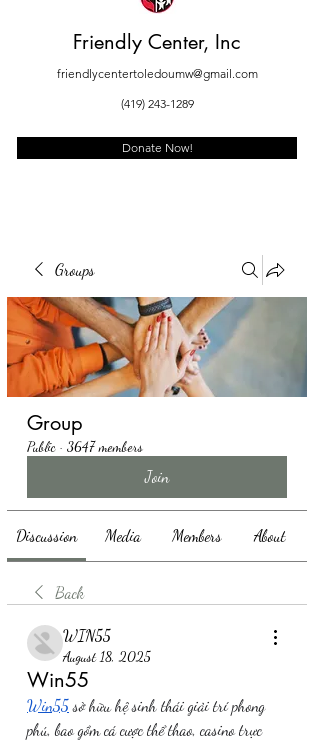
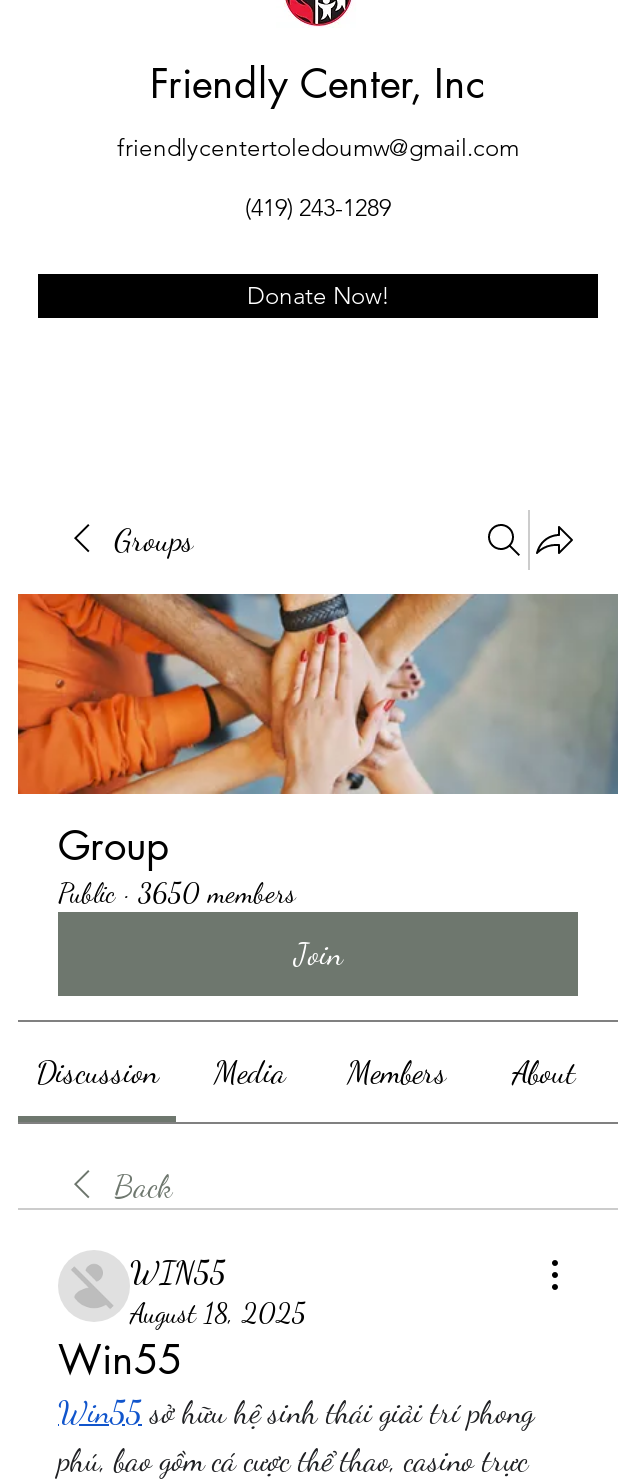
[27,438,143,455] Public · 3647 members -> [58,876,296,910] Public · 3650 members

